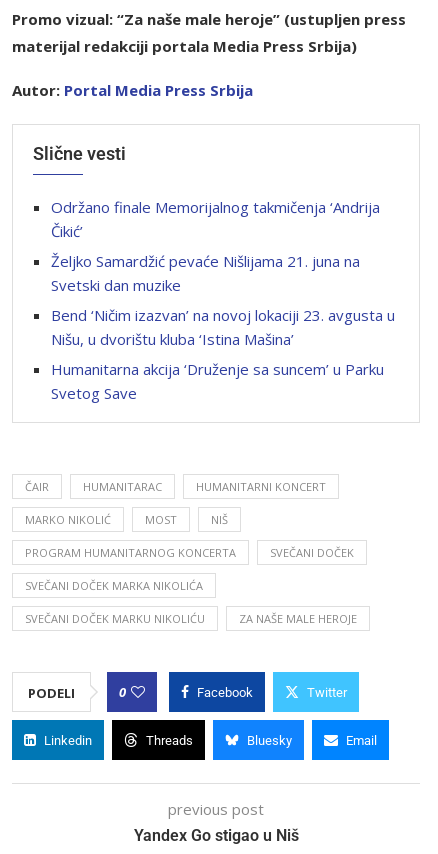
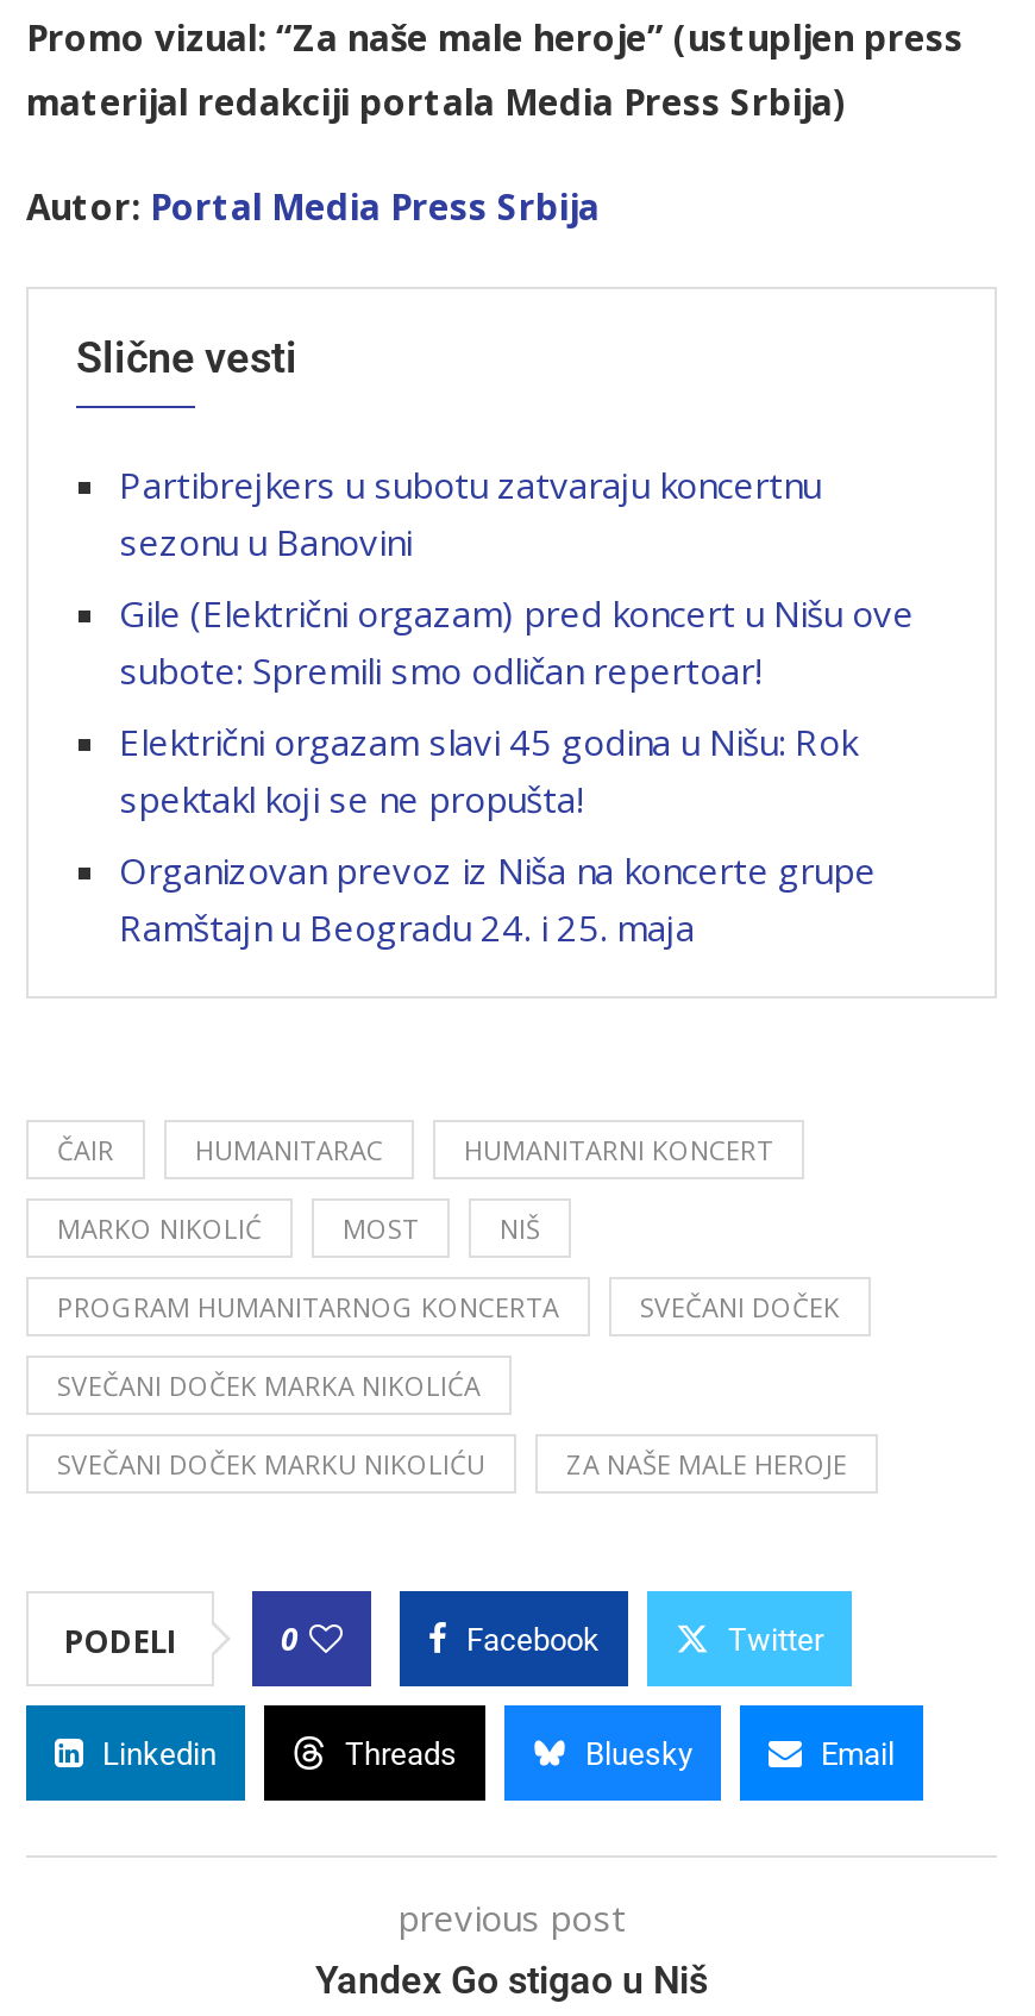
[51,197,380,241] Održano finale Memorijalnog takmičenja ‘Andrija | Čikić’ -> [119,460,821,564] Partibrejkers u subotu zatvaraju koncertnu | sezonu u Banovini
[51,251,360,295] Željko Samardžić pevaće Nišlijama 21. juna na | Svetski dan muzike -> [119,588,914,693] Gile (Električni orgazam) pred koncert u Nišu ove | subote: Spremili smo odličan repertoar!
[51,305,395,349] Bend ‘Ničim izazvan’ na novoj lokaciji 23. avgusta u | Nišu, u dvorištu kluba ‘Istina Mašina’ -> [119,717,857,821] Električni orgazam slavi 45 godina u Nišu: Rok | spektakl koji se ne propušta!
[51,359,384,403] Humanitarna akcija ‘Druženje sa suncem’ u Parku | Svetog Save -> [119,845,876,950] Organizovan prevoz iz Niša na koncerte grupe | Ramštajn u Beogradu 24. i 25. maja

